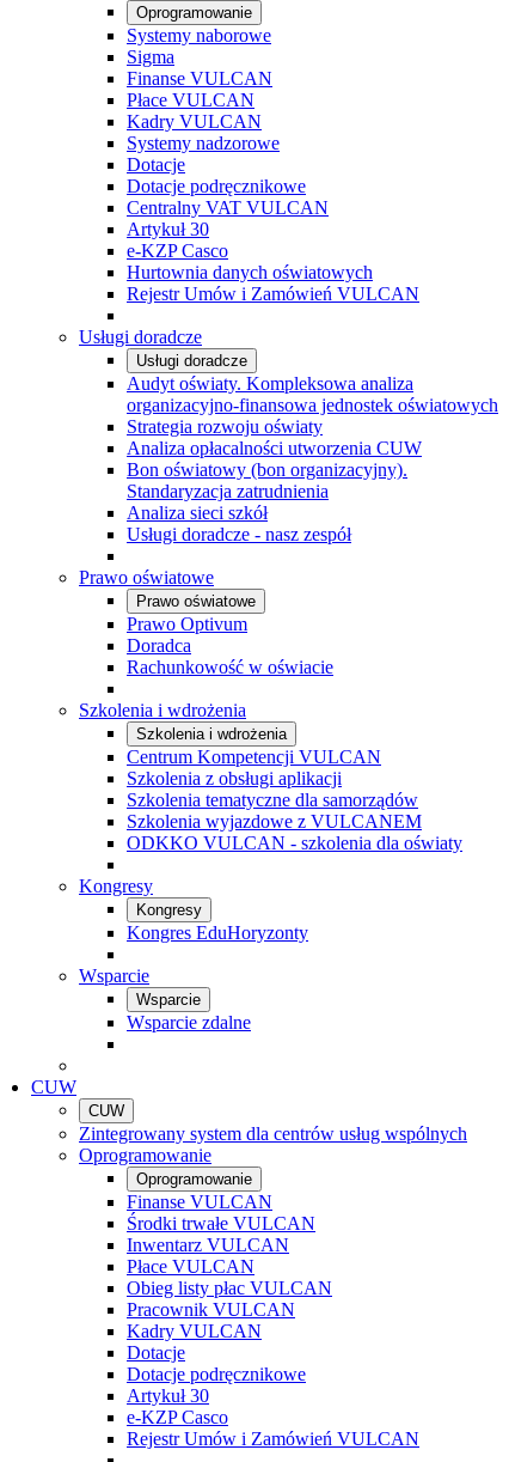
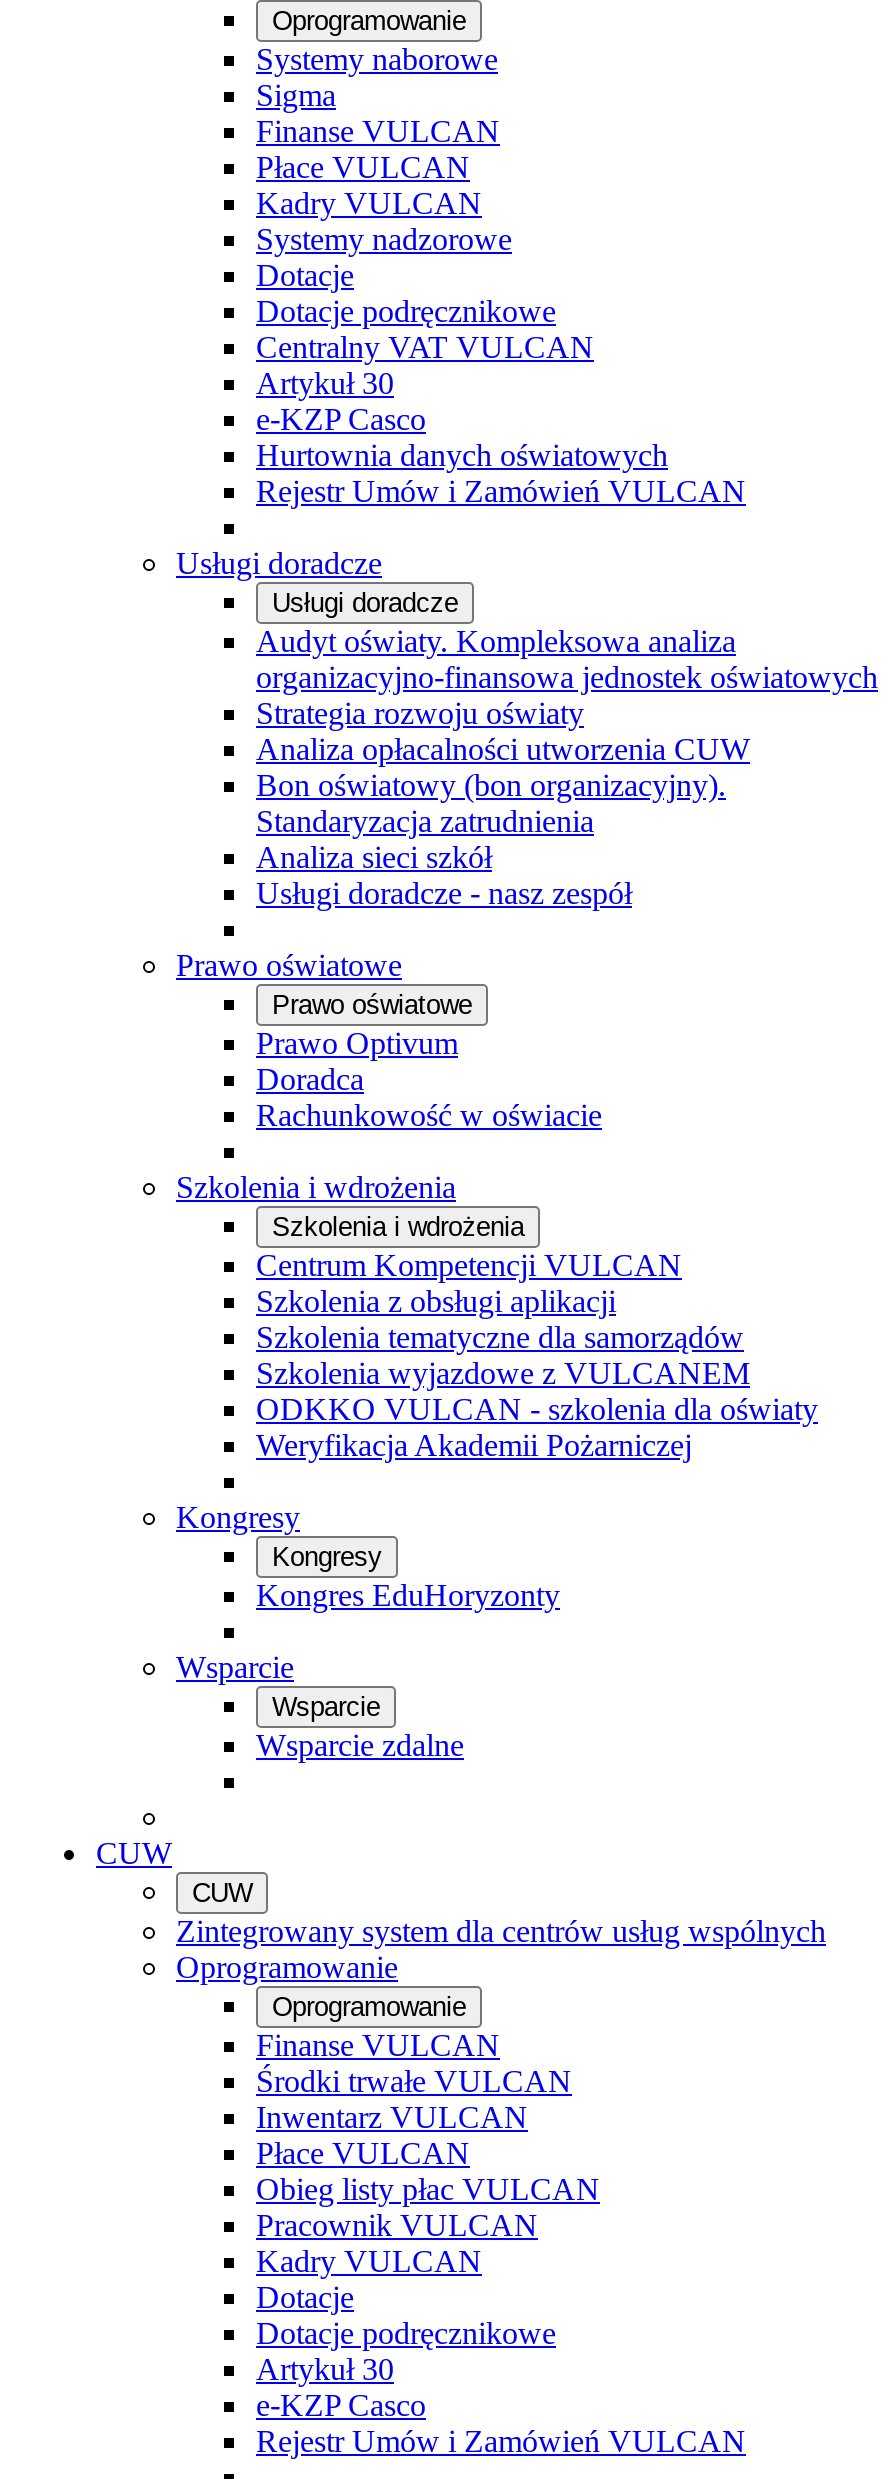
none -> [256,1428,692,1462] Weryfikacja Akademii Pożarniczej

